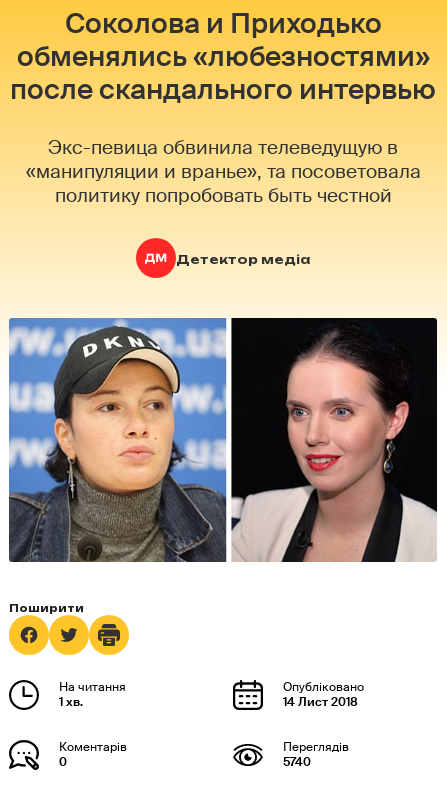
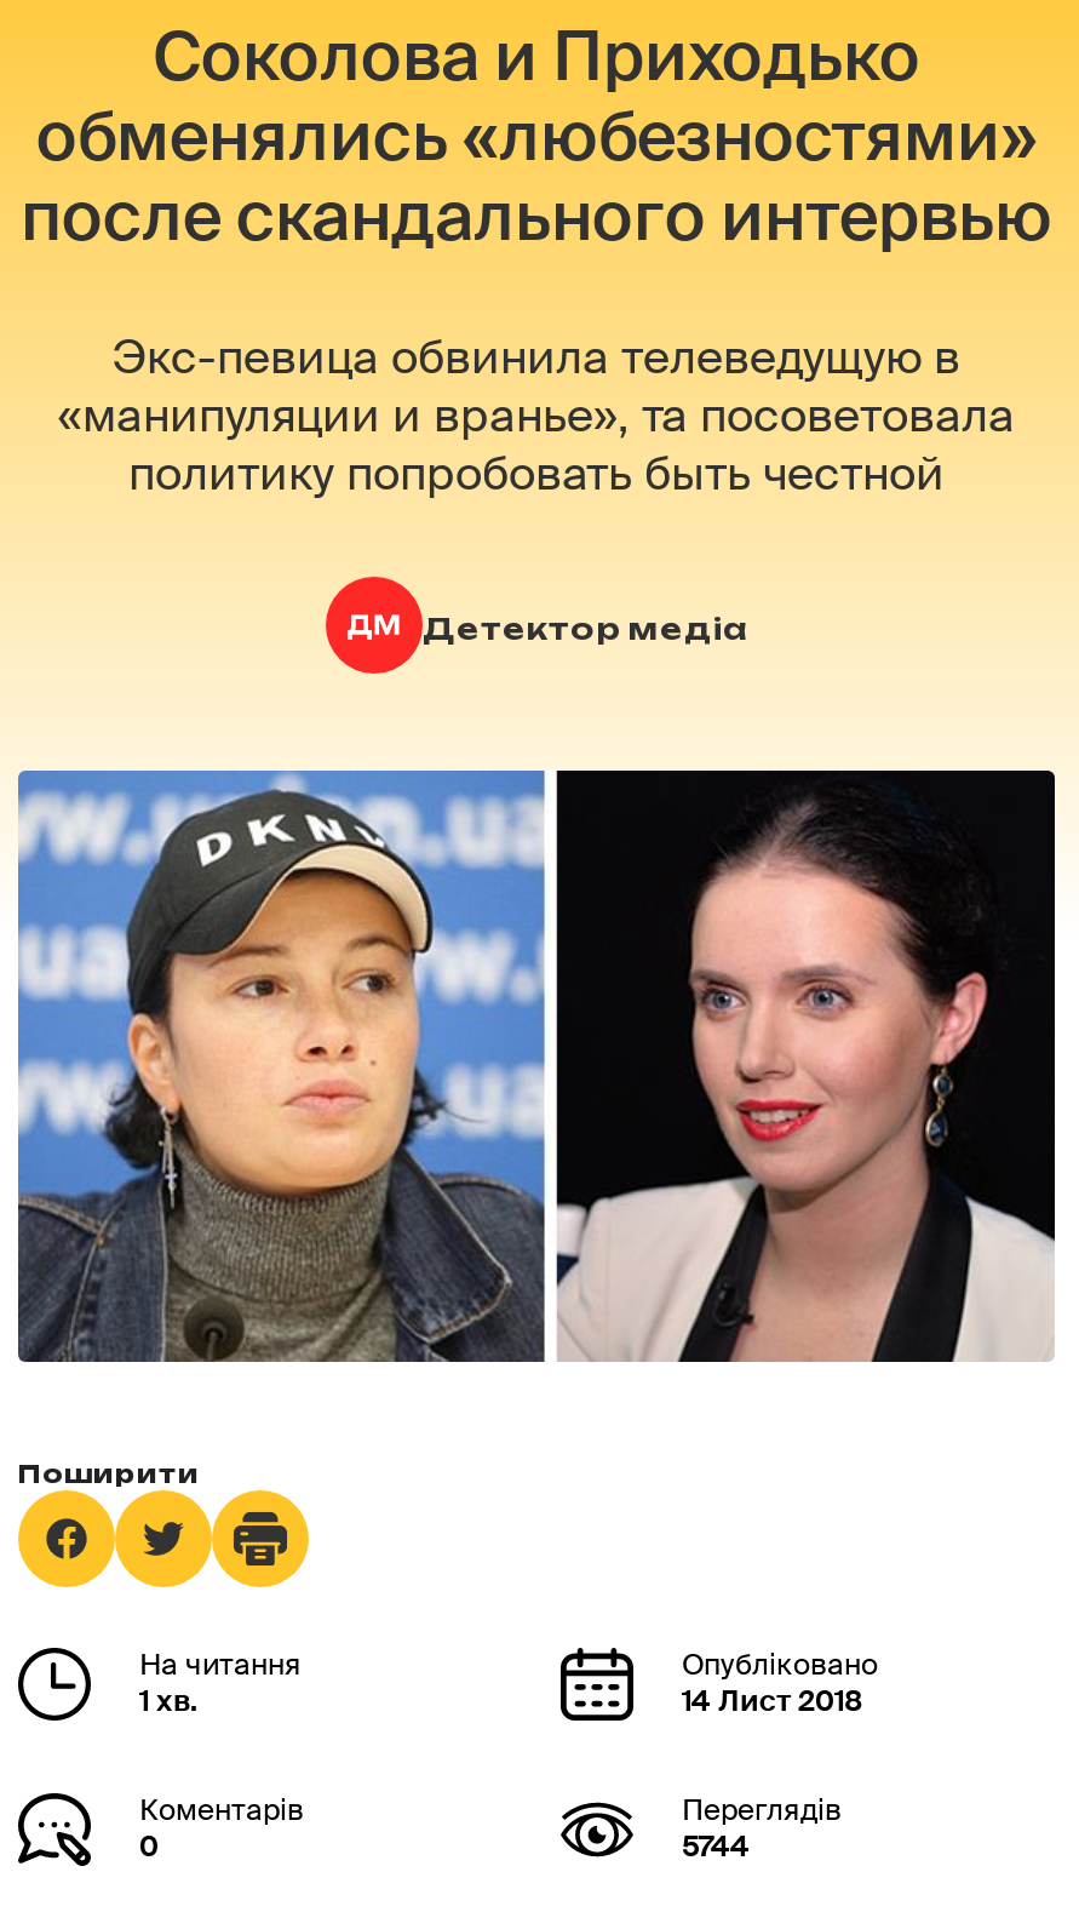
[283,754,311,770] 5740 -> [682,1828,750,1867] 5744

